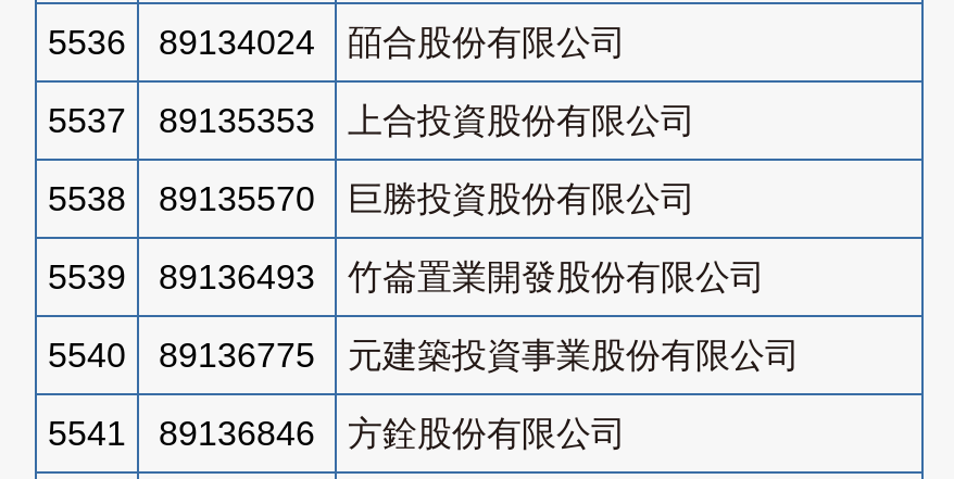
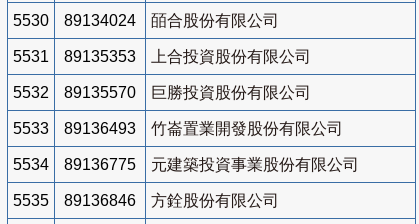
[48,24,626,61] 5536 89134024 皕合股份有限公司 -> [13,12,279,29] 5530 89134024 皕合股份有限公司
[48,102,695,139] 5537 89135353 上合投資股份有限公司 -> [13,48,311,65] 5531 89135353 上合投資股份有限公司
[48,180,695,217] 5538 89135570 巨勝投資股份有限公司 -> [13,84,311,101] 5532 89135570 巨勝投資股份有限公司
[48,258,765,295] 5539 89136493 竹崙置業開發股份有限公司 -> [13,120,343,137] 5533 89136493 竹崙置業開發股份有限公司
[48,336,800,373] 5540 89136775 元建築投資事業股份有限公司 -> [13,156,359,173] 5534 89136775 元建築投資事業股份有限公司
[48,415,626,452] 5541 89136846 方銓股份有限公司 -> [13,192,279,209] 5535 89136846 方銓股份有限公司

